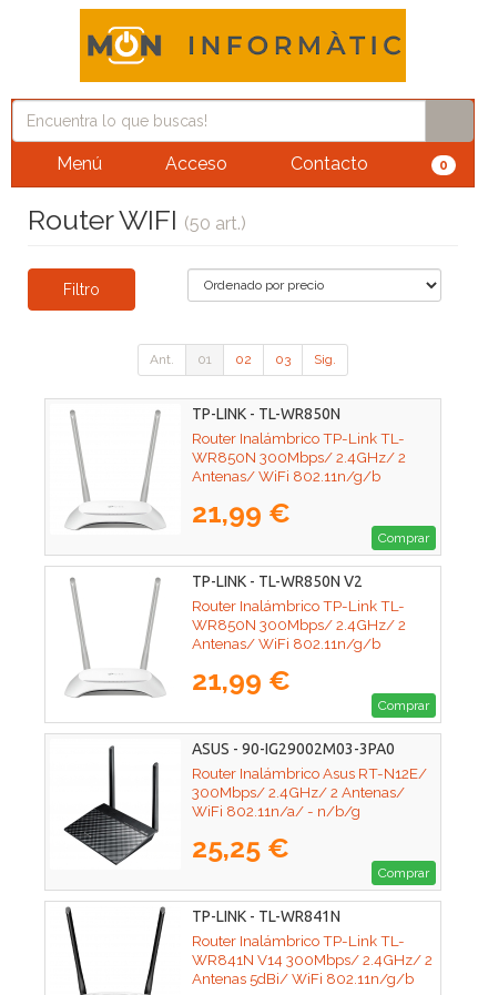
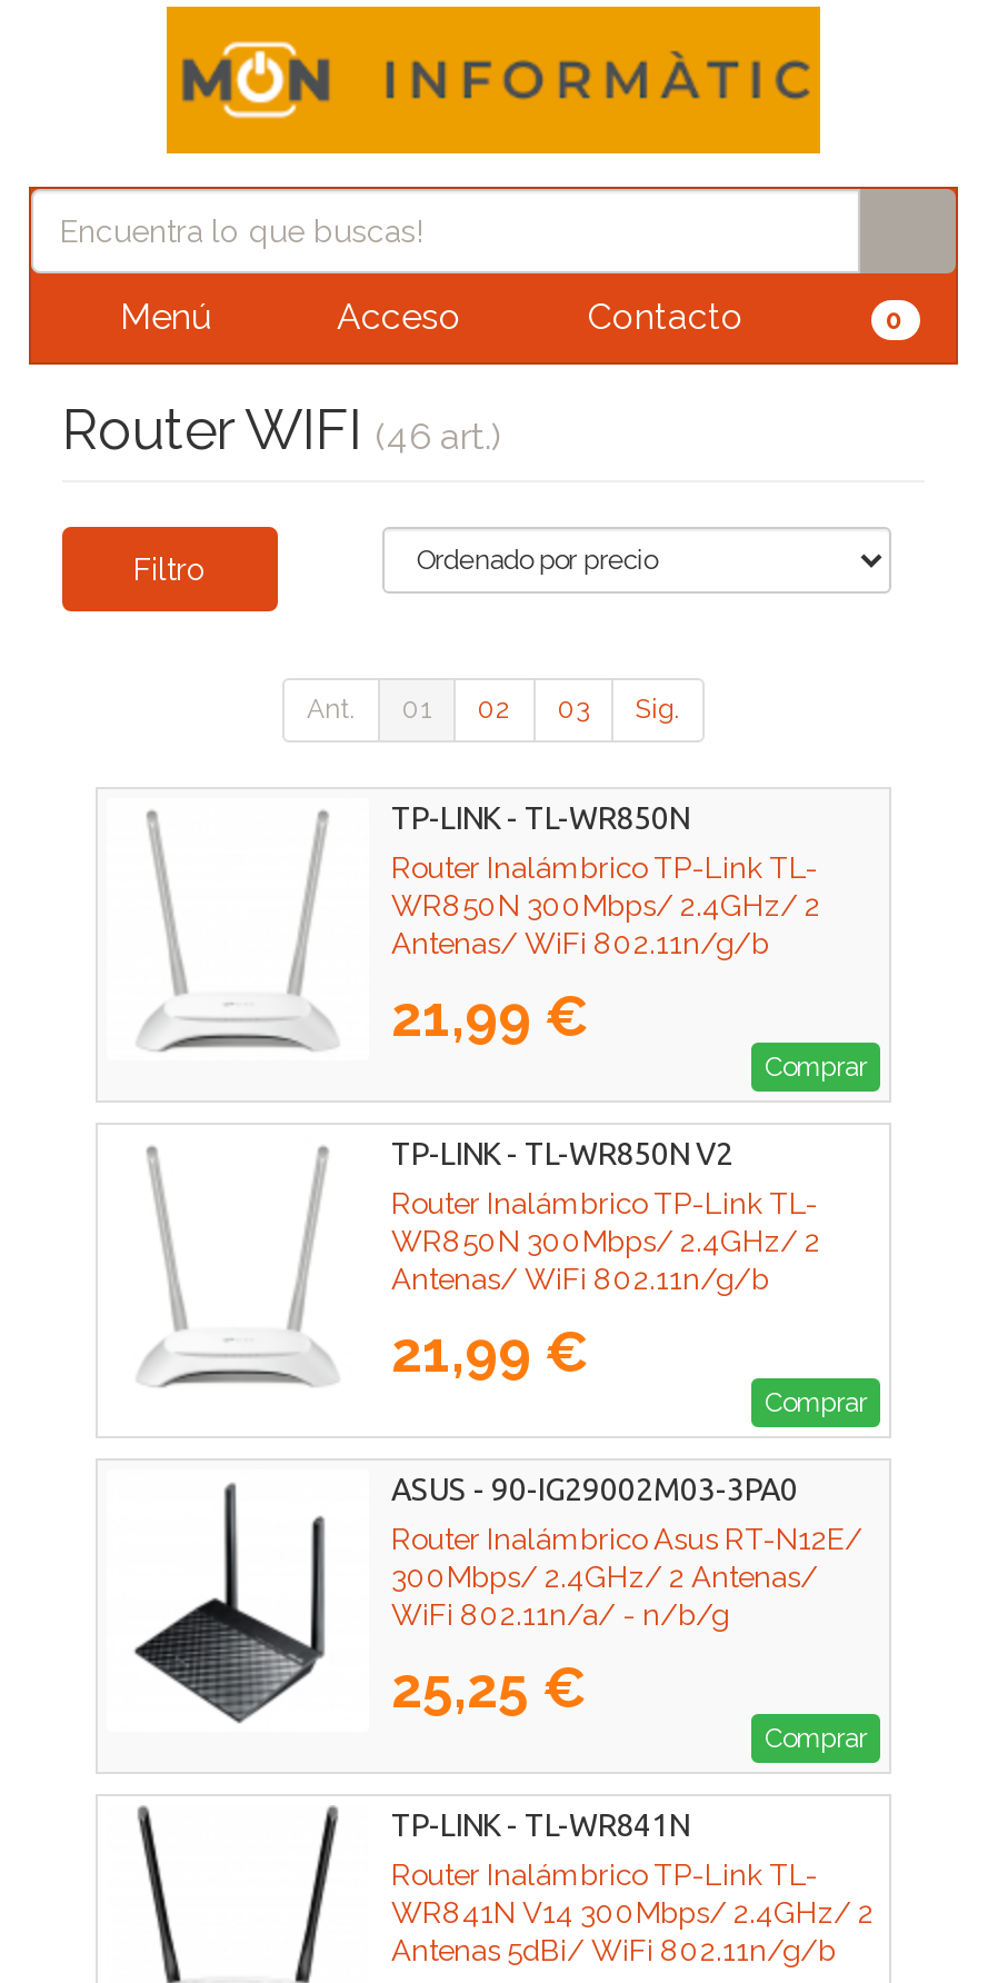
[28,203,246,236] Router WIFI (50 art.) -> [62,396,502,462] Router WIFI (46 art.)

